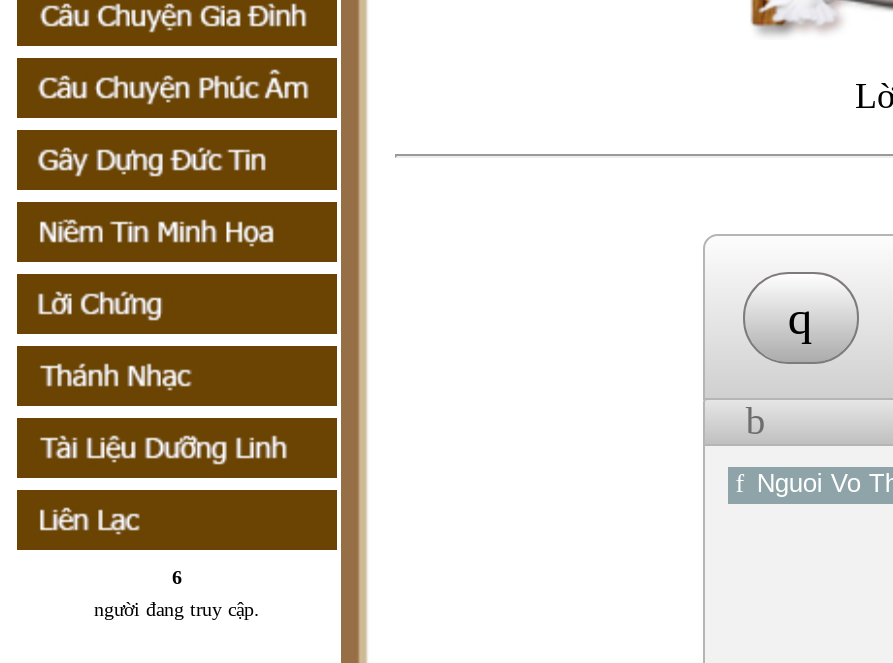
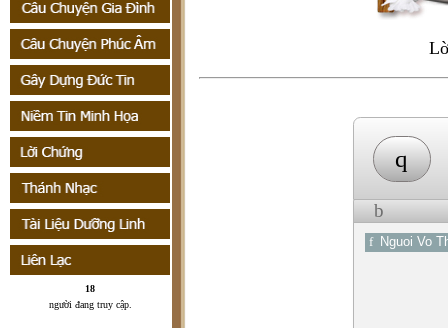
[172,566,182,588] 6 -> [85,283,95,294] 18

